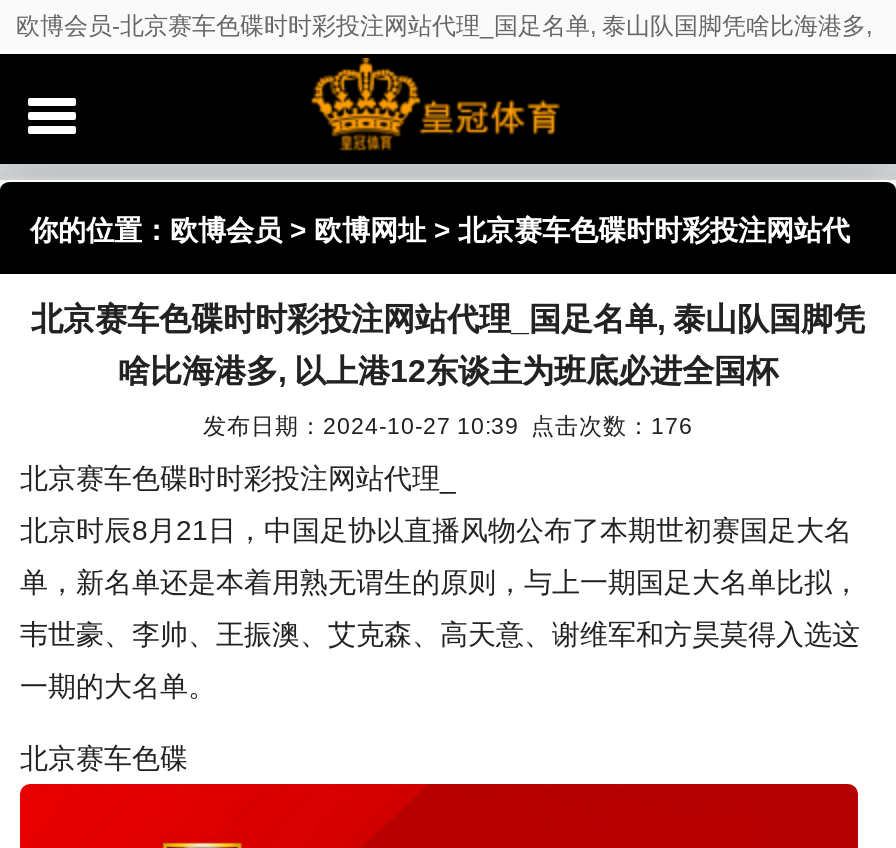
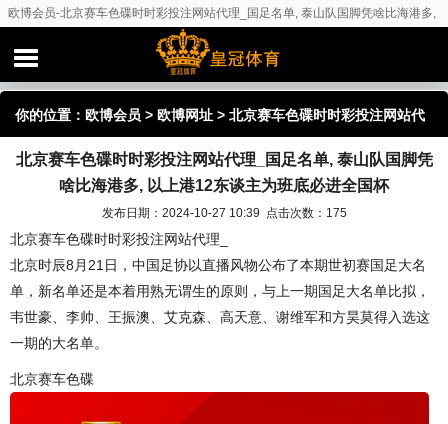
[203,412,693,438] 发布日期：2024-10-27 10:39 点击次数：176 -> [101,206,346,219] 发布日期：2024-10-27 10:39 点击次数：175

